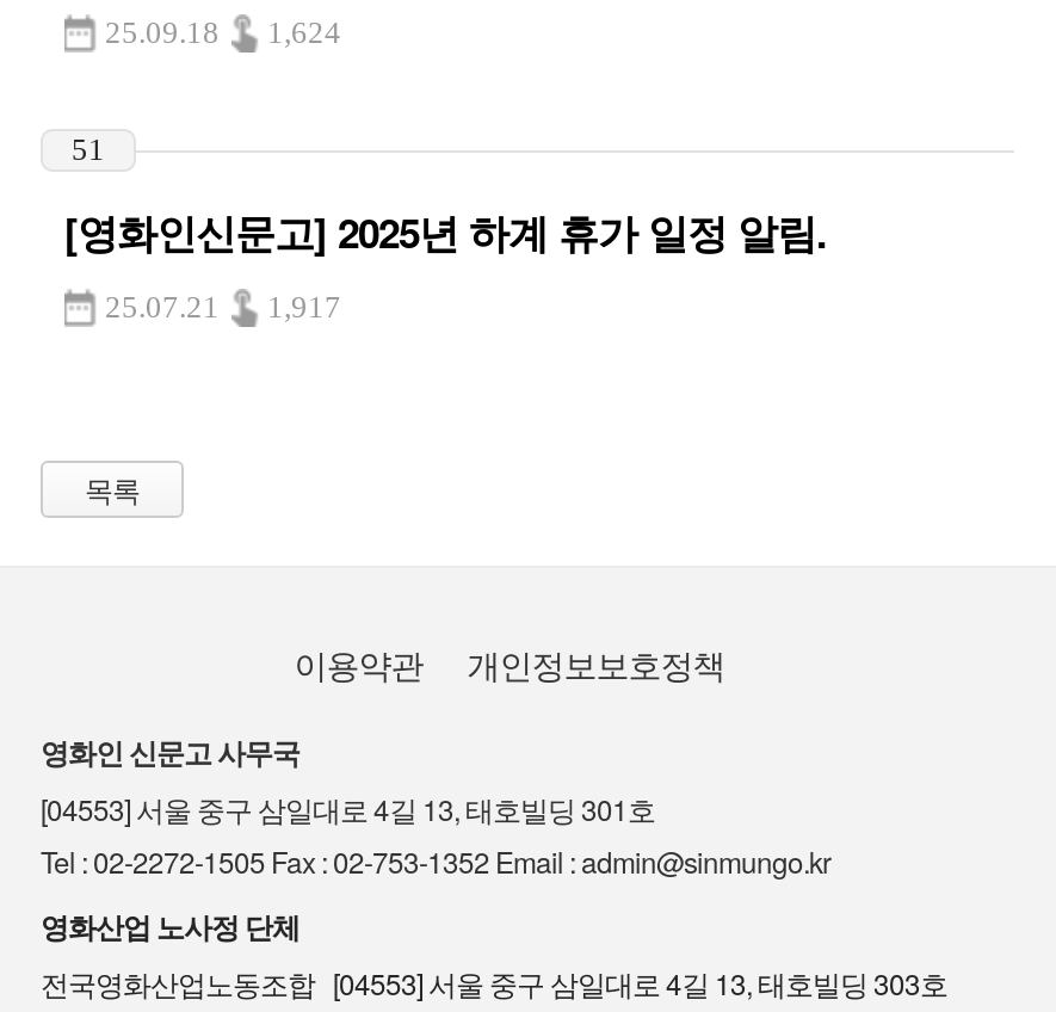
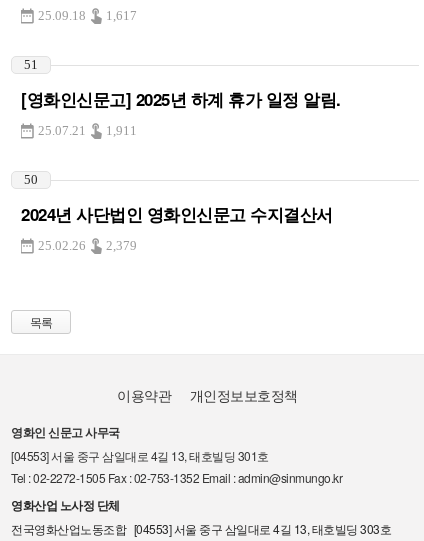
[105,15,341,51] 25.09.18 1,624 -> [38,8,137,23] 25.09.18 1,617
[267,289,341,325] 1,917 -> [21,123,332,253] 1,911 | 50 | 2024년 사단법인 영화인신문고 수지결산서 | 25.02.26 | 2,379

